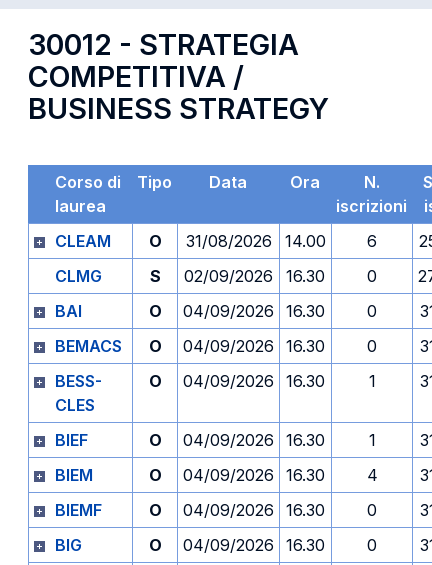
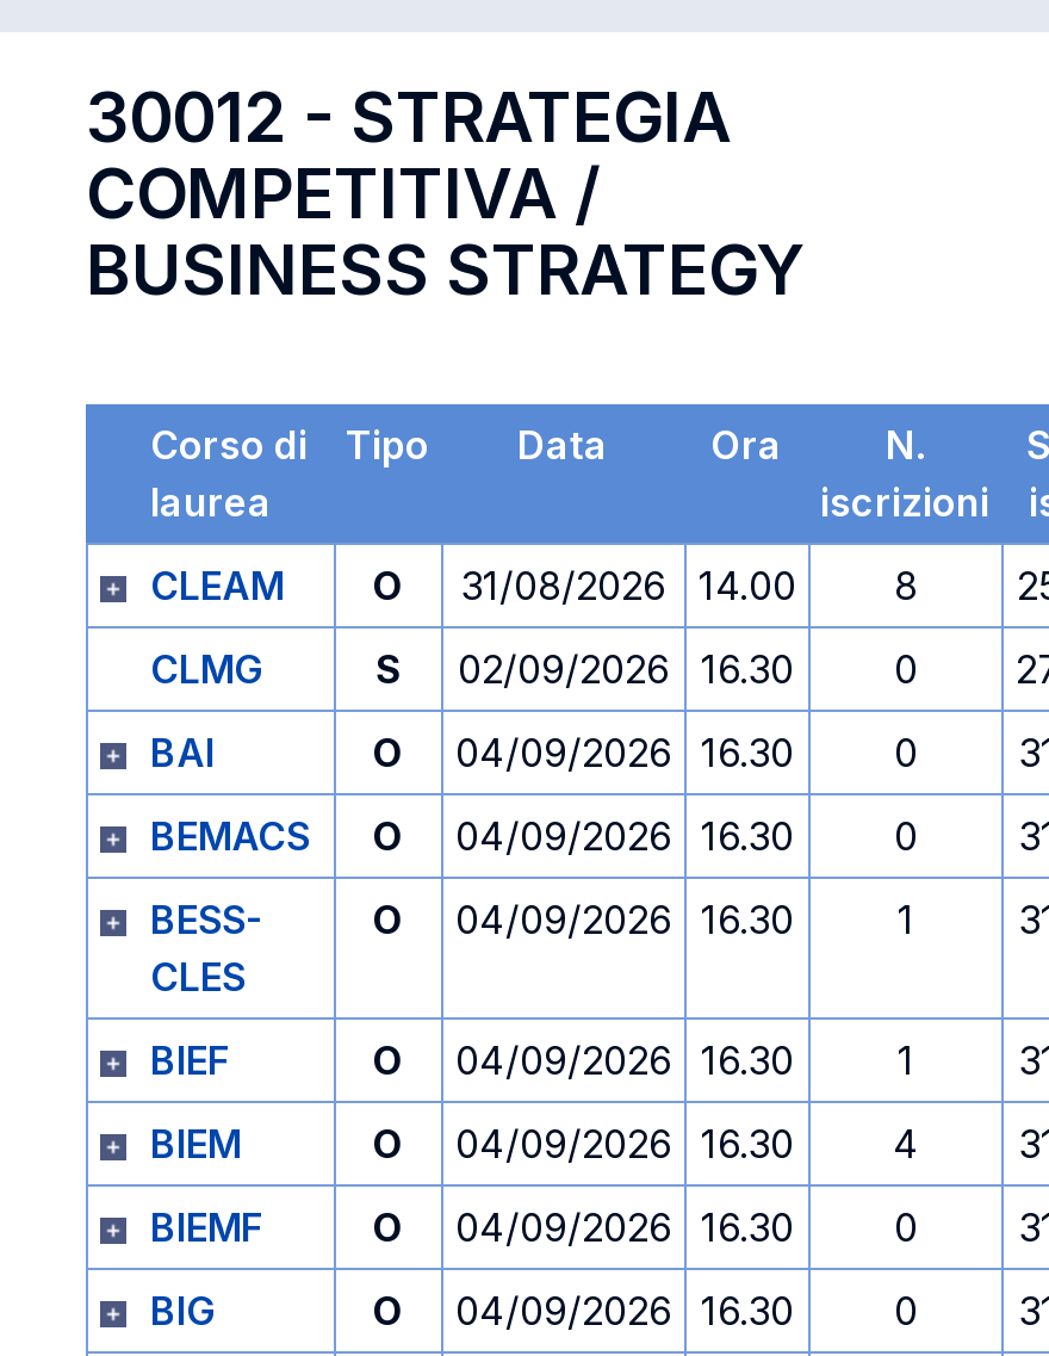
[367,231,377,251] 6 -> [894,562,918,609] 8

